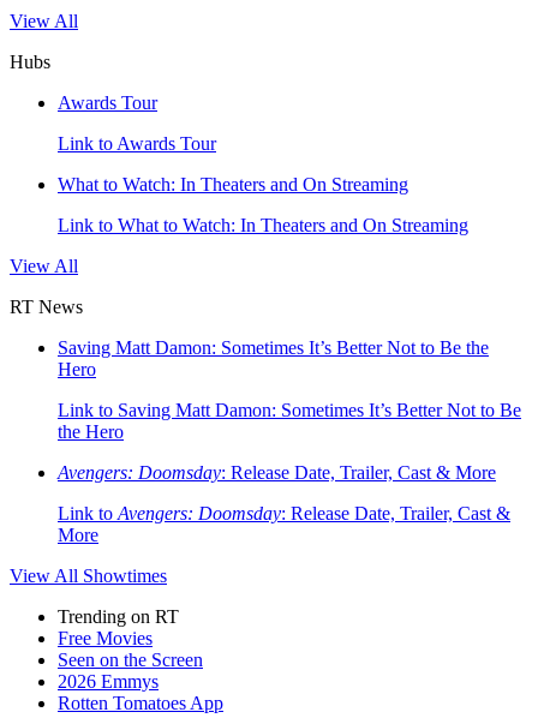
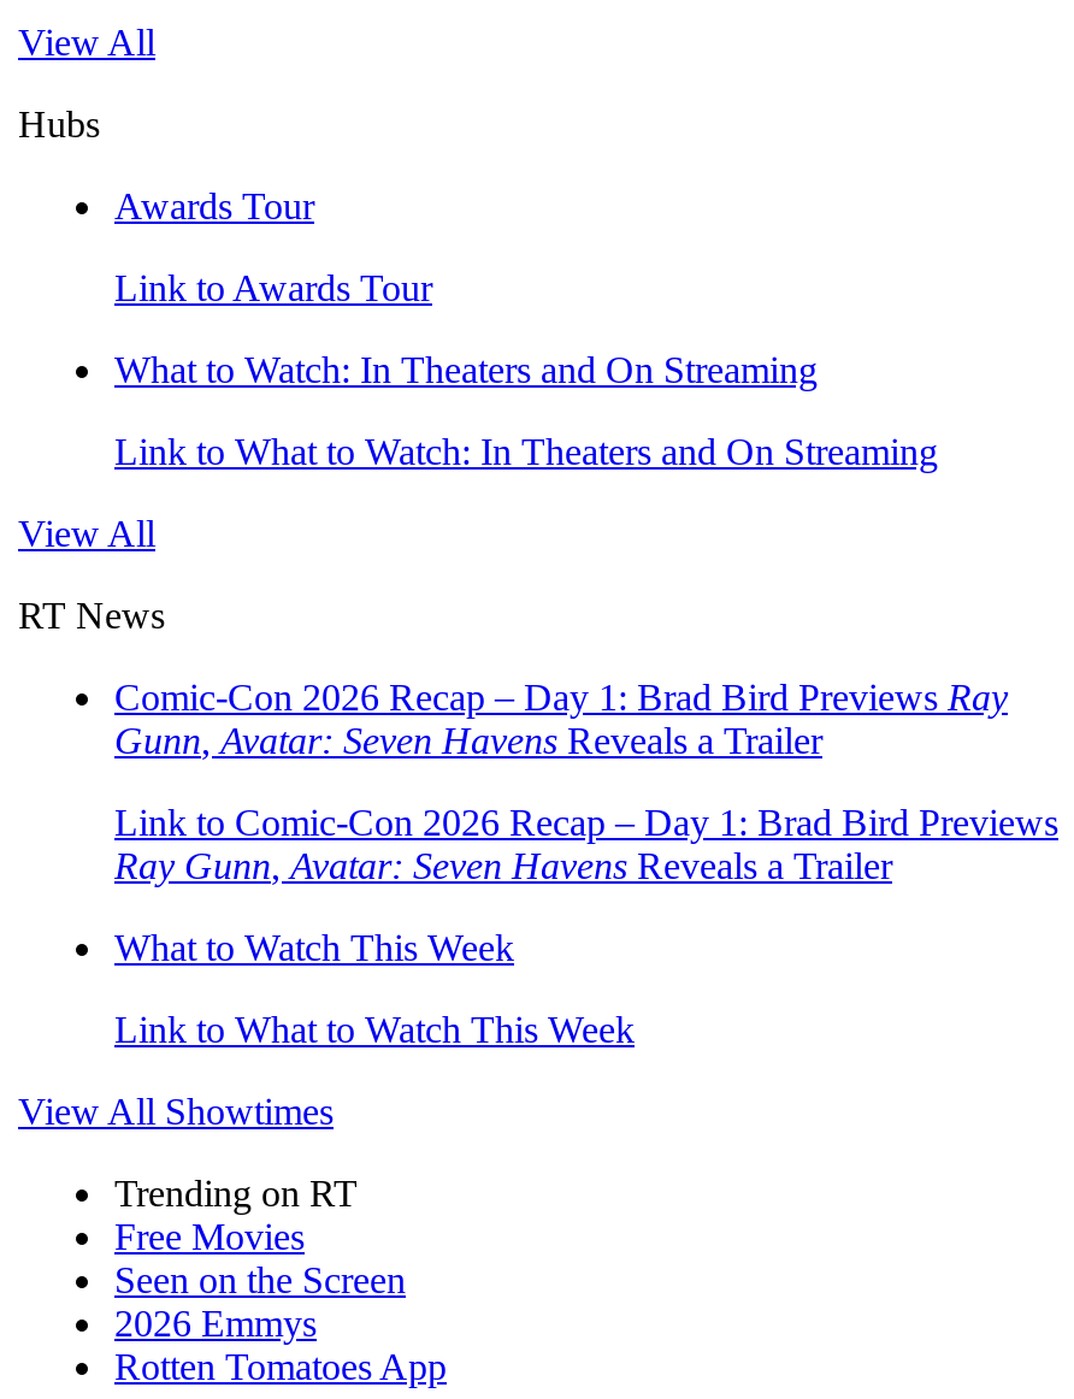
[58,337,489,379] Saving Matt Damon: Sometimes It’s Better Not to Be the | Hero -> [114,677,1008,761] Comic-Con 2026 Recap – Day 1: Brad Bird Previews Ray | Gunn, Avatar: Seven Havens Reveals a Trailer
[58,400,521,442] Link to Saving Matt Damon: Sometimes It’s Better Not to Be | the Hero -> [114,802,1058,886] Link to Comic-Con 2026 Recap – Day 1: Brad Bird Previews | Ray Gunn, Avatar: Seven Havens Reveals a Trailer
[58,462,496,483] Avengers: Doomsday: Release Date, Trailer, Cast & More -> [114,927,514,968] What to Watch This Week
[58,503,510,545] Link to Avengers: Doomsday: Release Date, Trailer, Cast & | More -> [114,1009,635,1050] Link to What to Watch This Week

